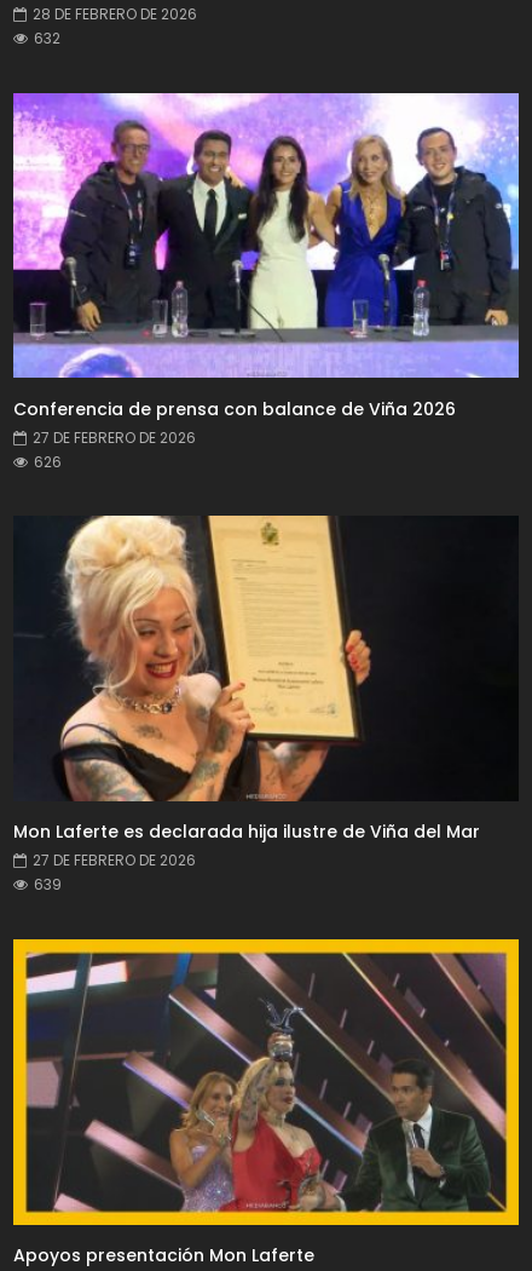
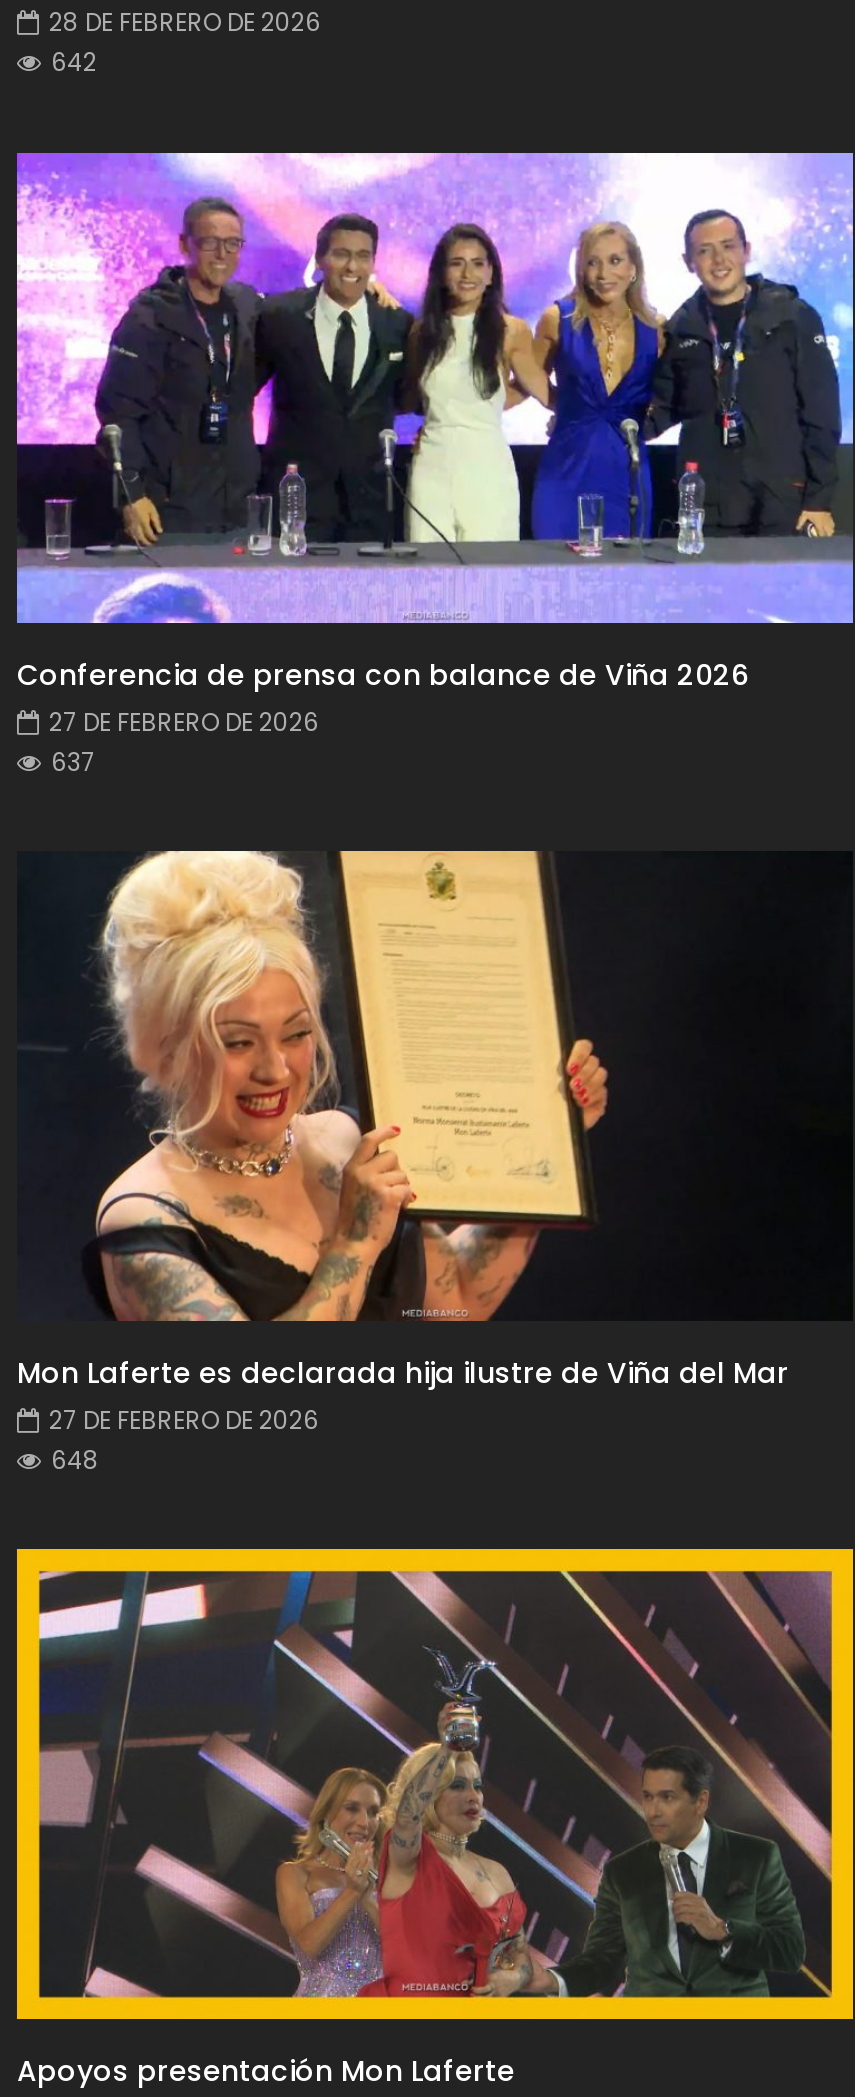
[34,28,60,48] 632 -> [51,46,97,80] 642
[34,451,62,472] 626 -> [51,744,95,778] 637
[34,874,62,895] 639 -> [51,1443,99,1477] 648

